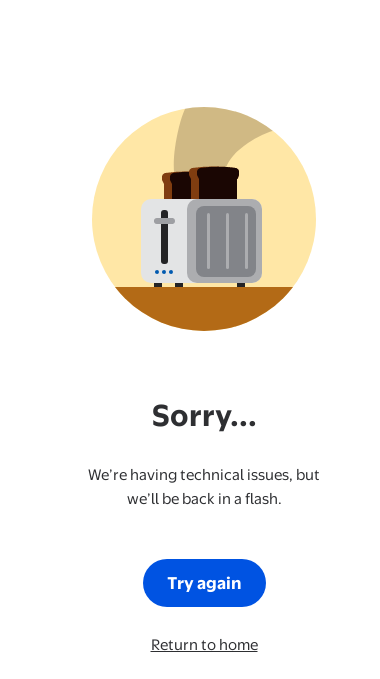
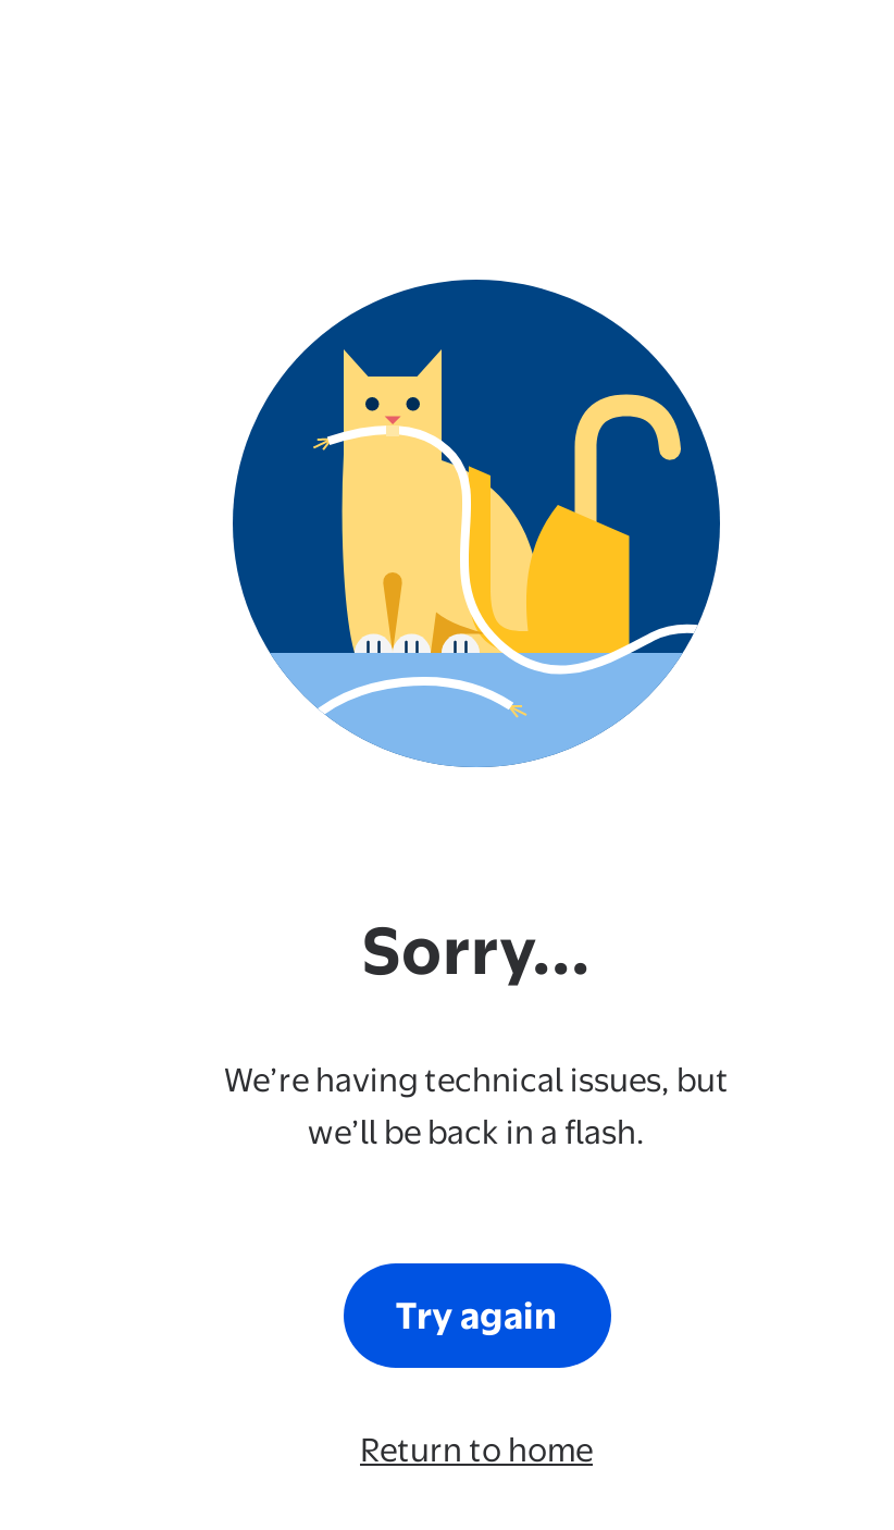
[92,107,316,332] [image] -> [231,277,722,769] [image]

